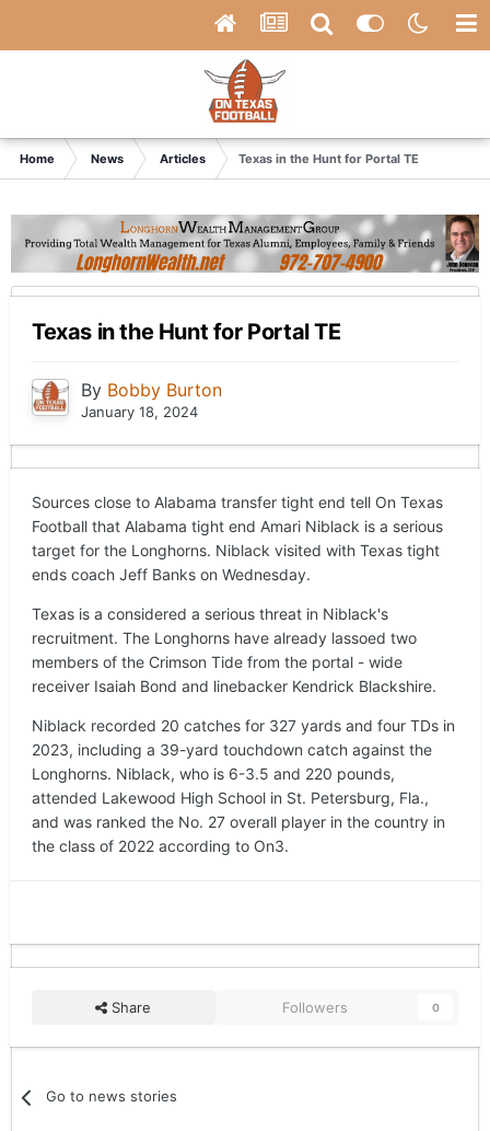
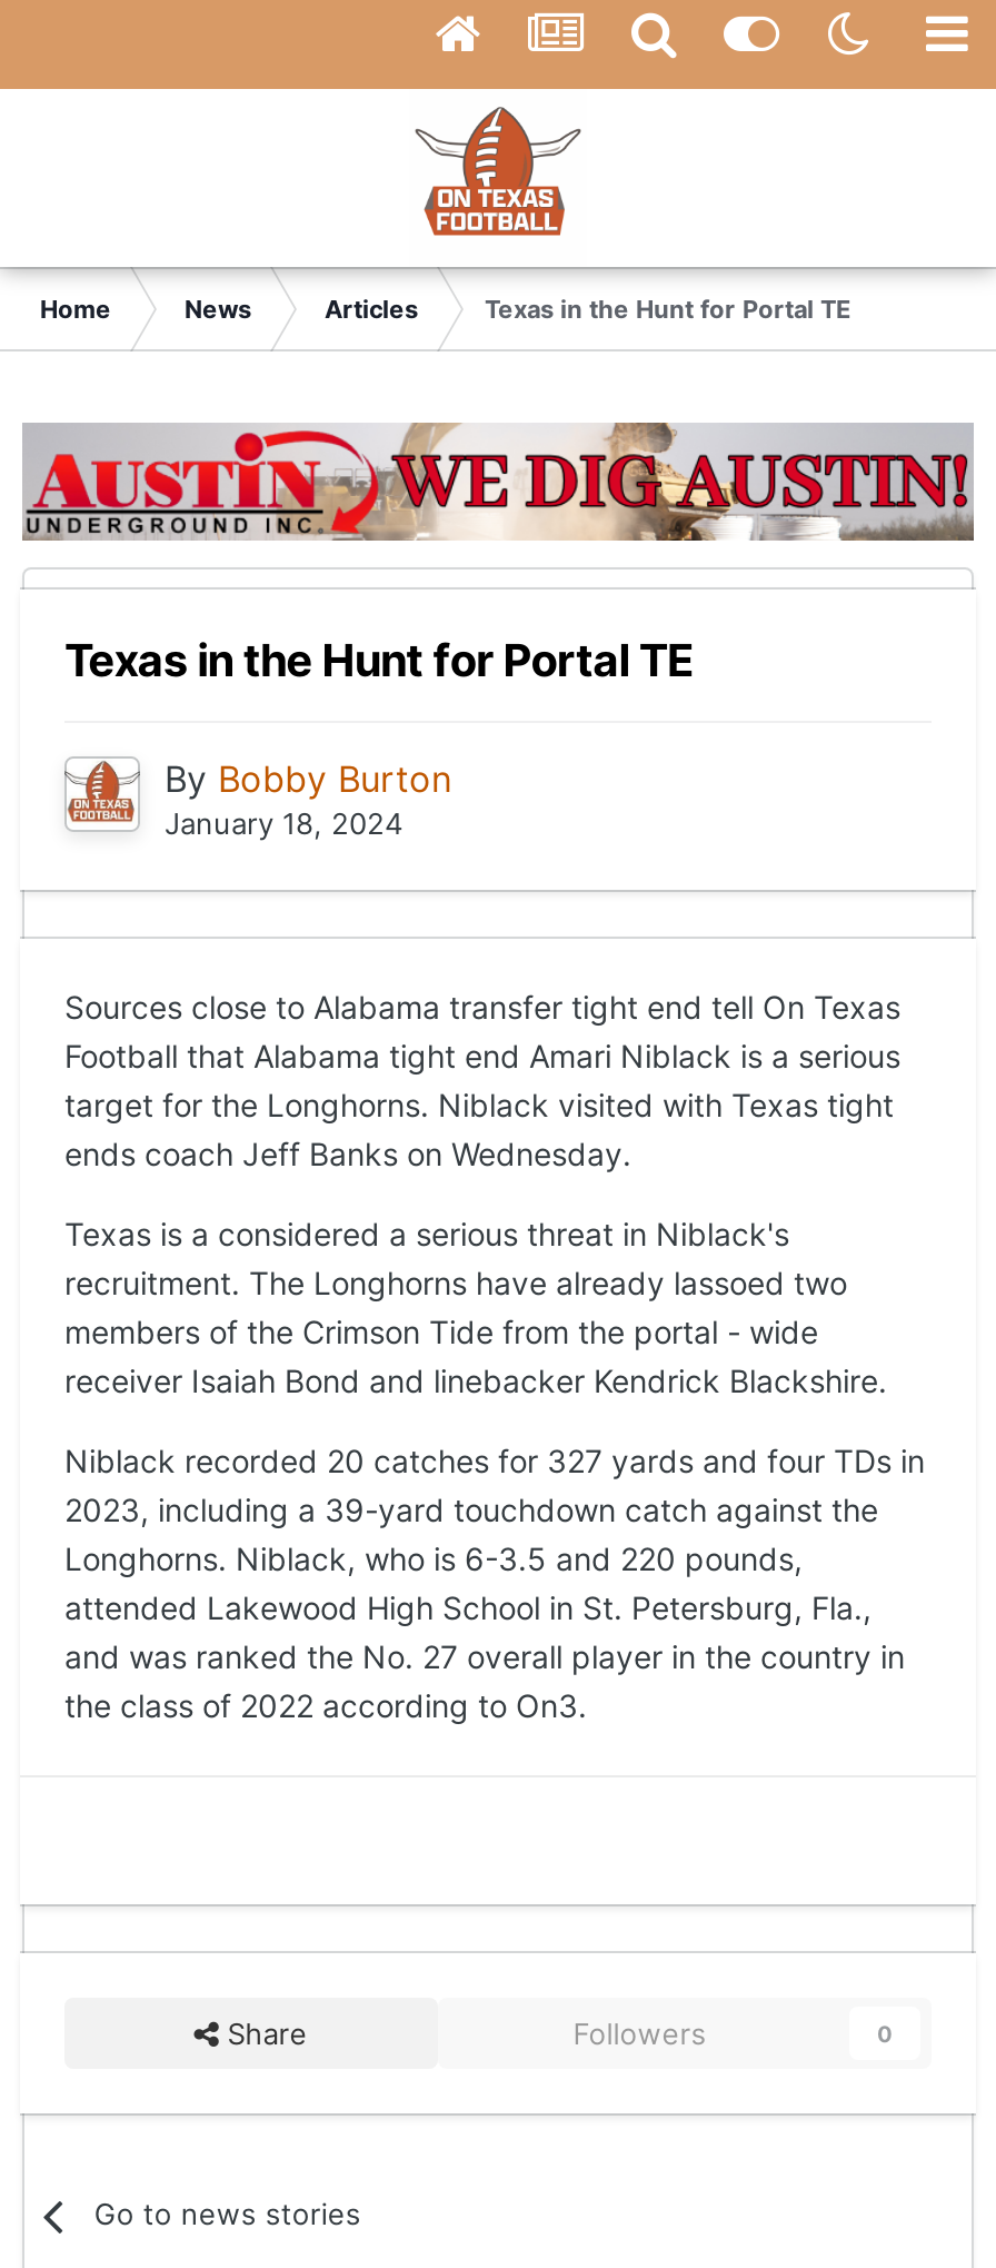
[13,213,480,274] [image] -> [24,420,974,541] [image]

